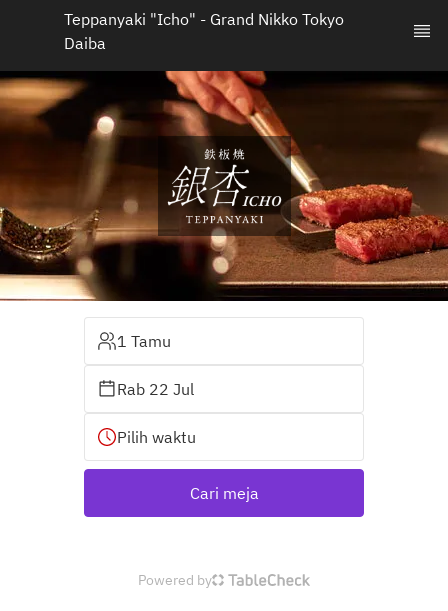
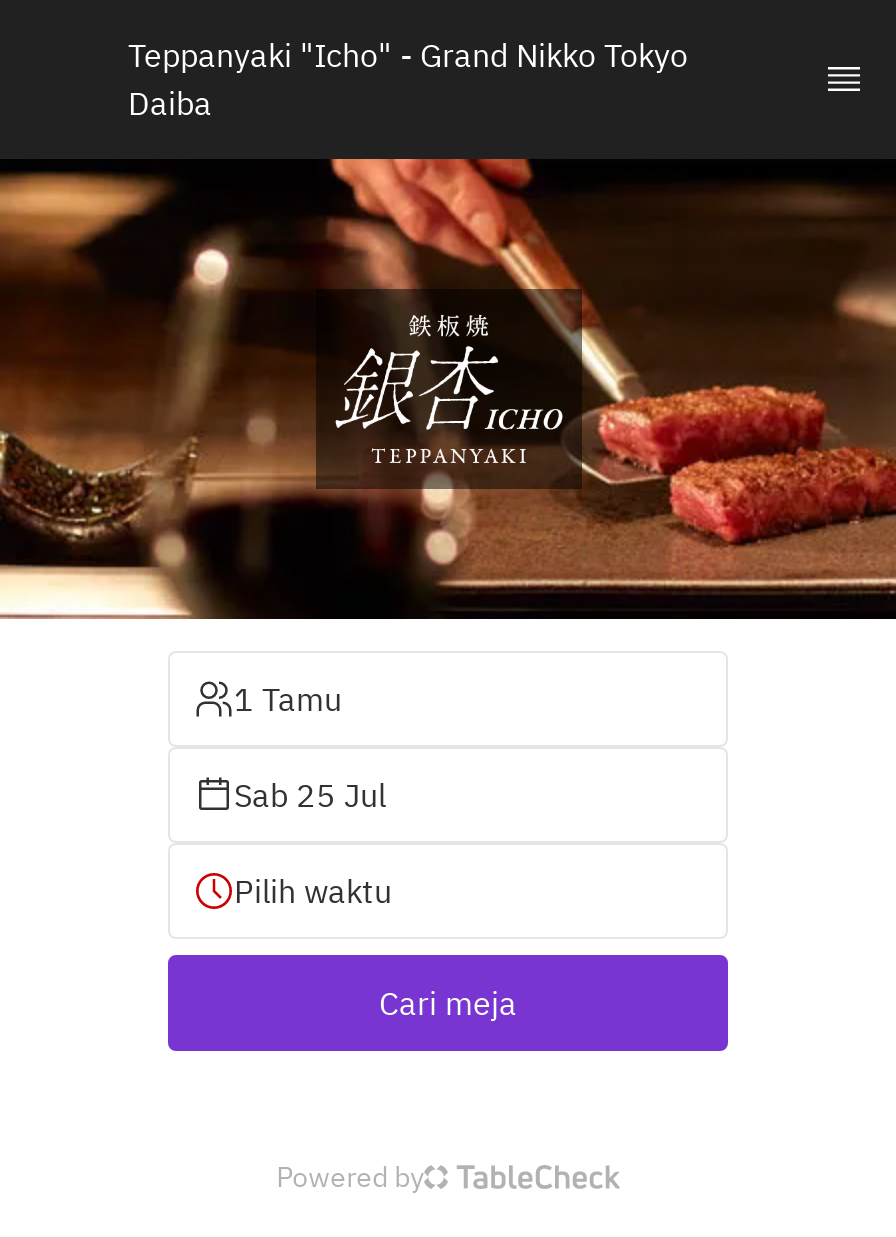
[117,379,194,399] Rab 22 Jul -> [234,775,386,815] Sab 25 Jul

